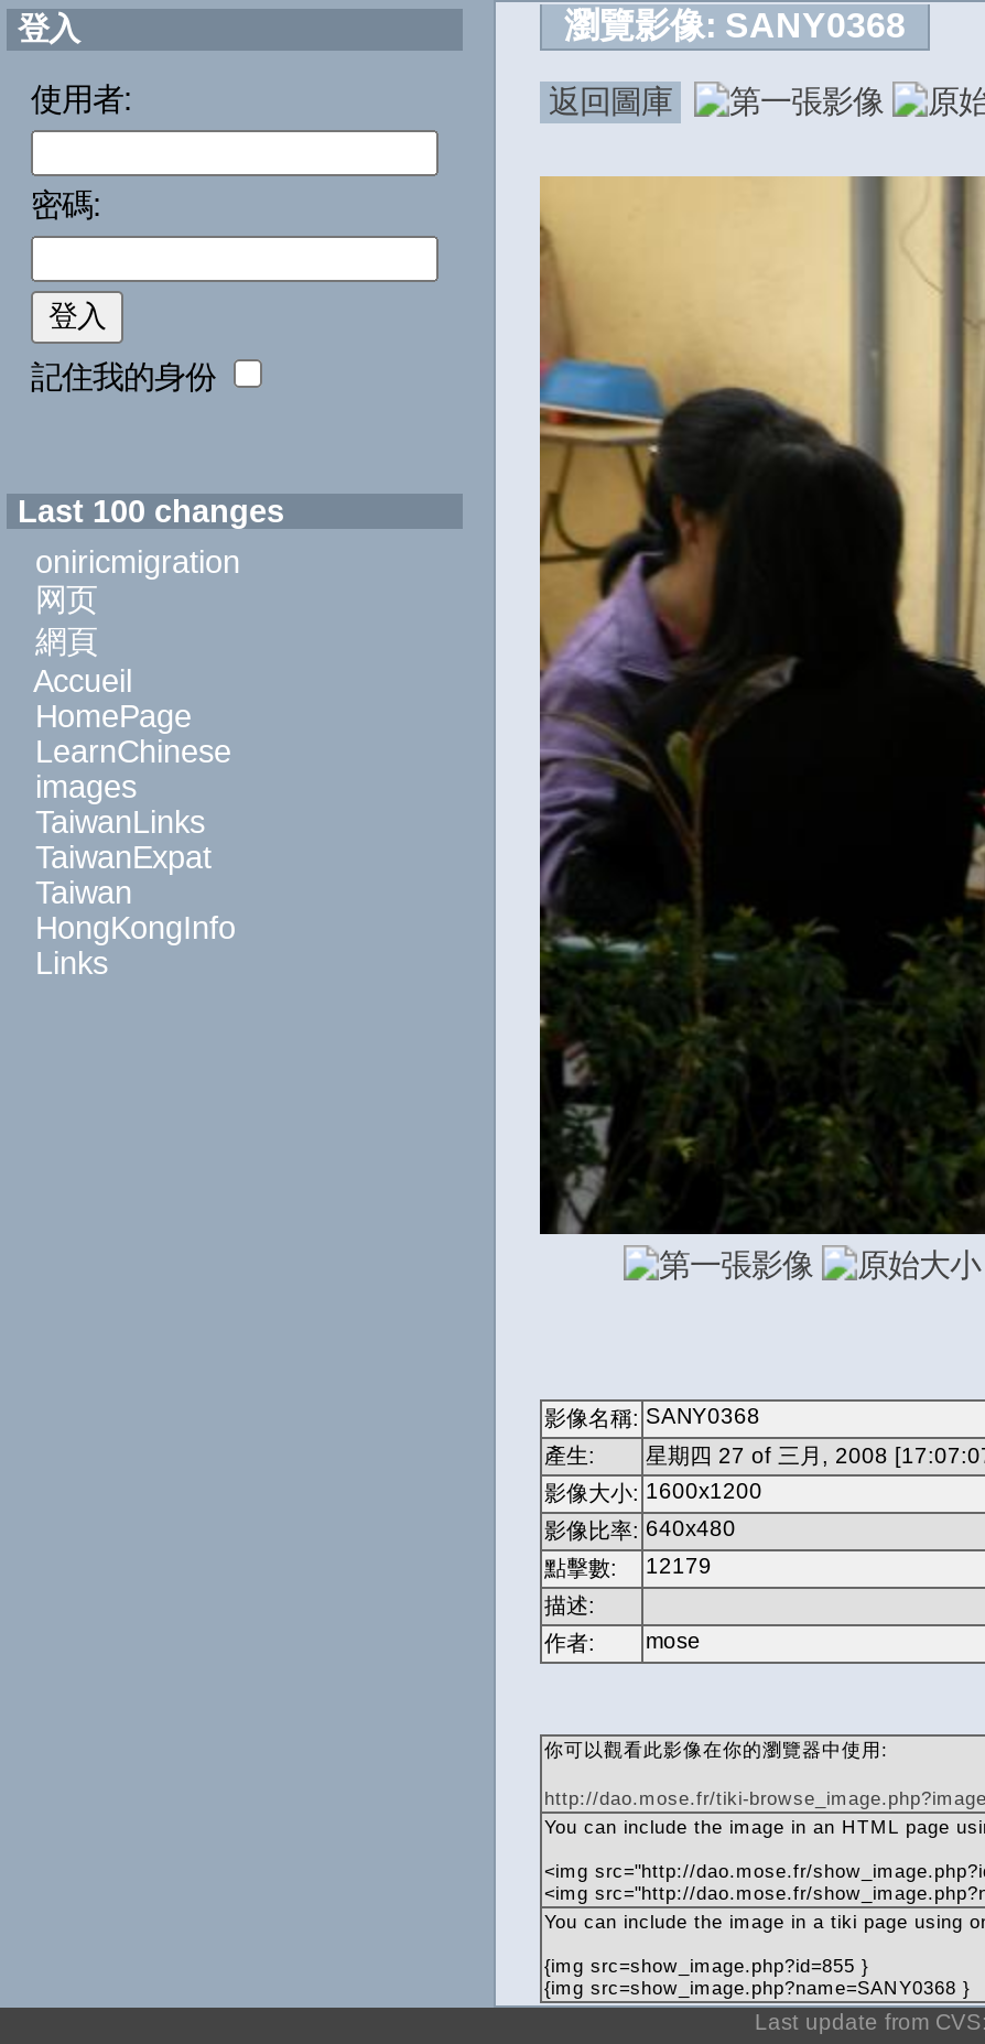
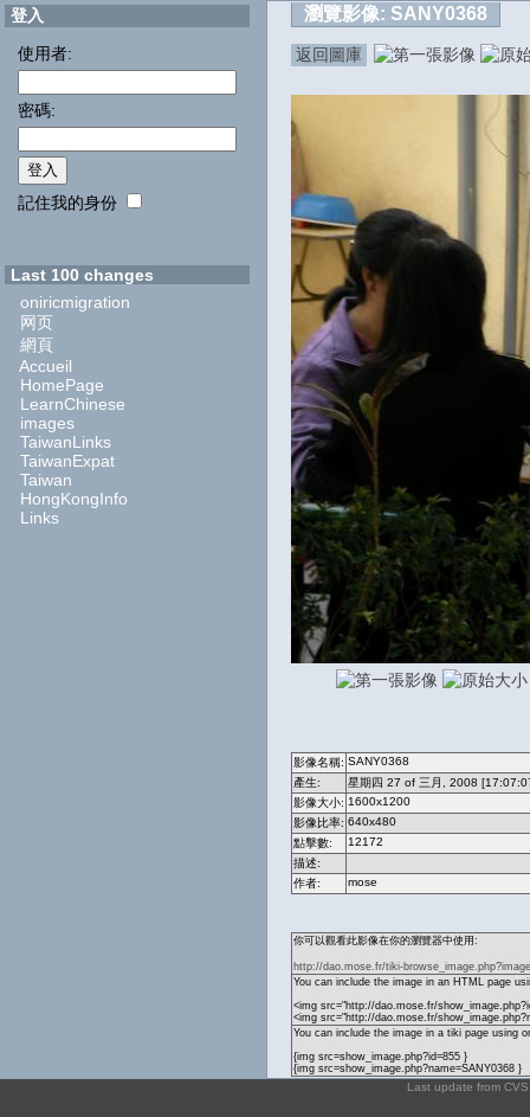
[544,1555,712,1581] 點擊數: 12179 -> [293,836,383,850] 點擊數: 12172

